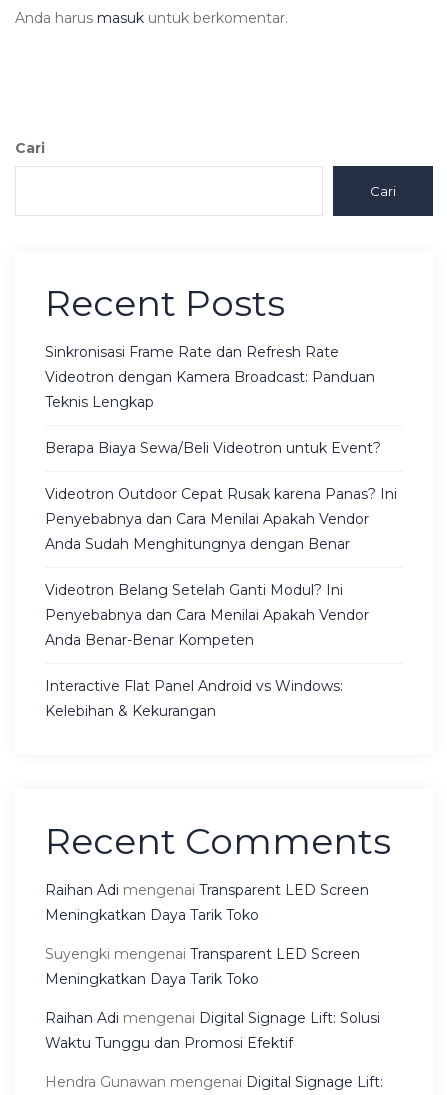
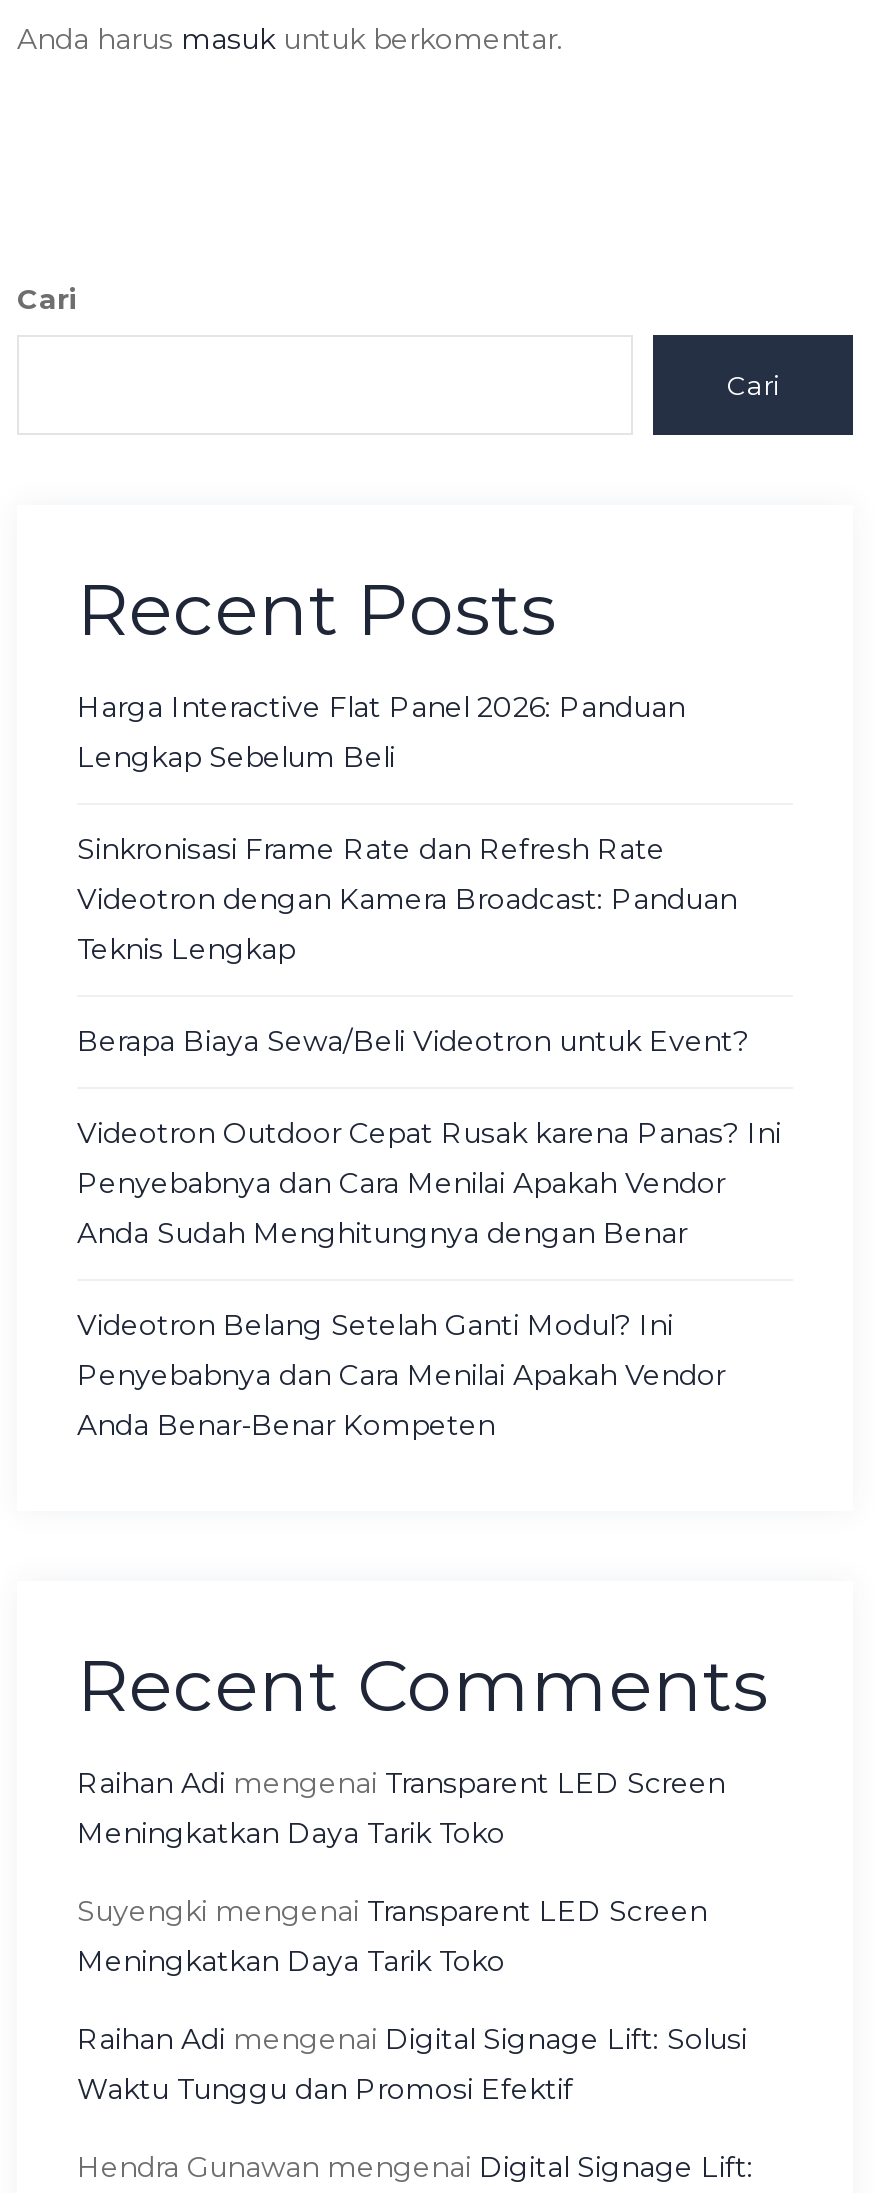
none -> [77,688,685,774] Harga Interactive Flat Panel 2026: Panduan | Lengkap Sebelum Beli
moved [45,343,397,649] -> [77,830,781,1442]: Sinkronisasi Frame Rate dan Refresh Rate | Videotron dengan Kamera Broadcast: Panduan | Teknis Lengkap | ... | Penyebabnya dan Cara Menilai Apakah Vendor | Anda Benar-Benar Kompeten
[45,677,343,720] Interactive Flat Panel Android vs Windows: | Kelebihan & Kekurangan -> none

